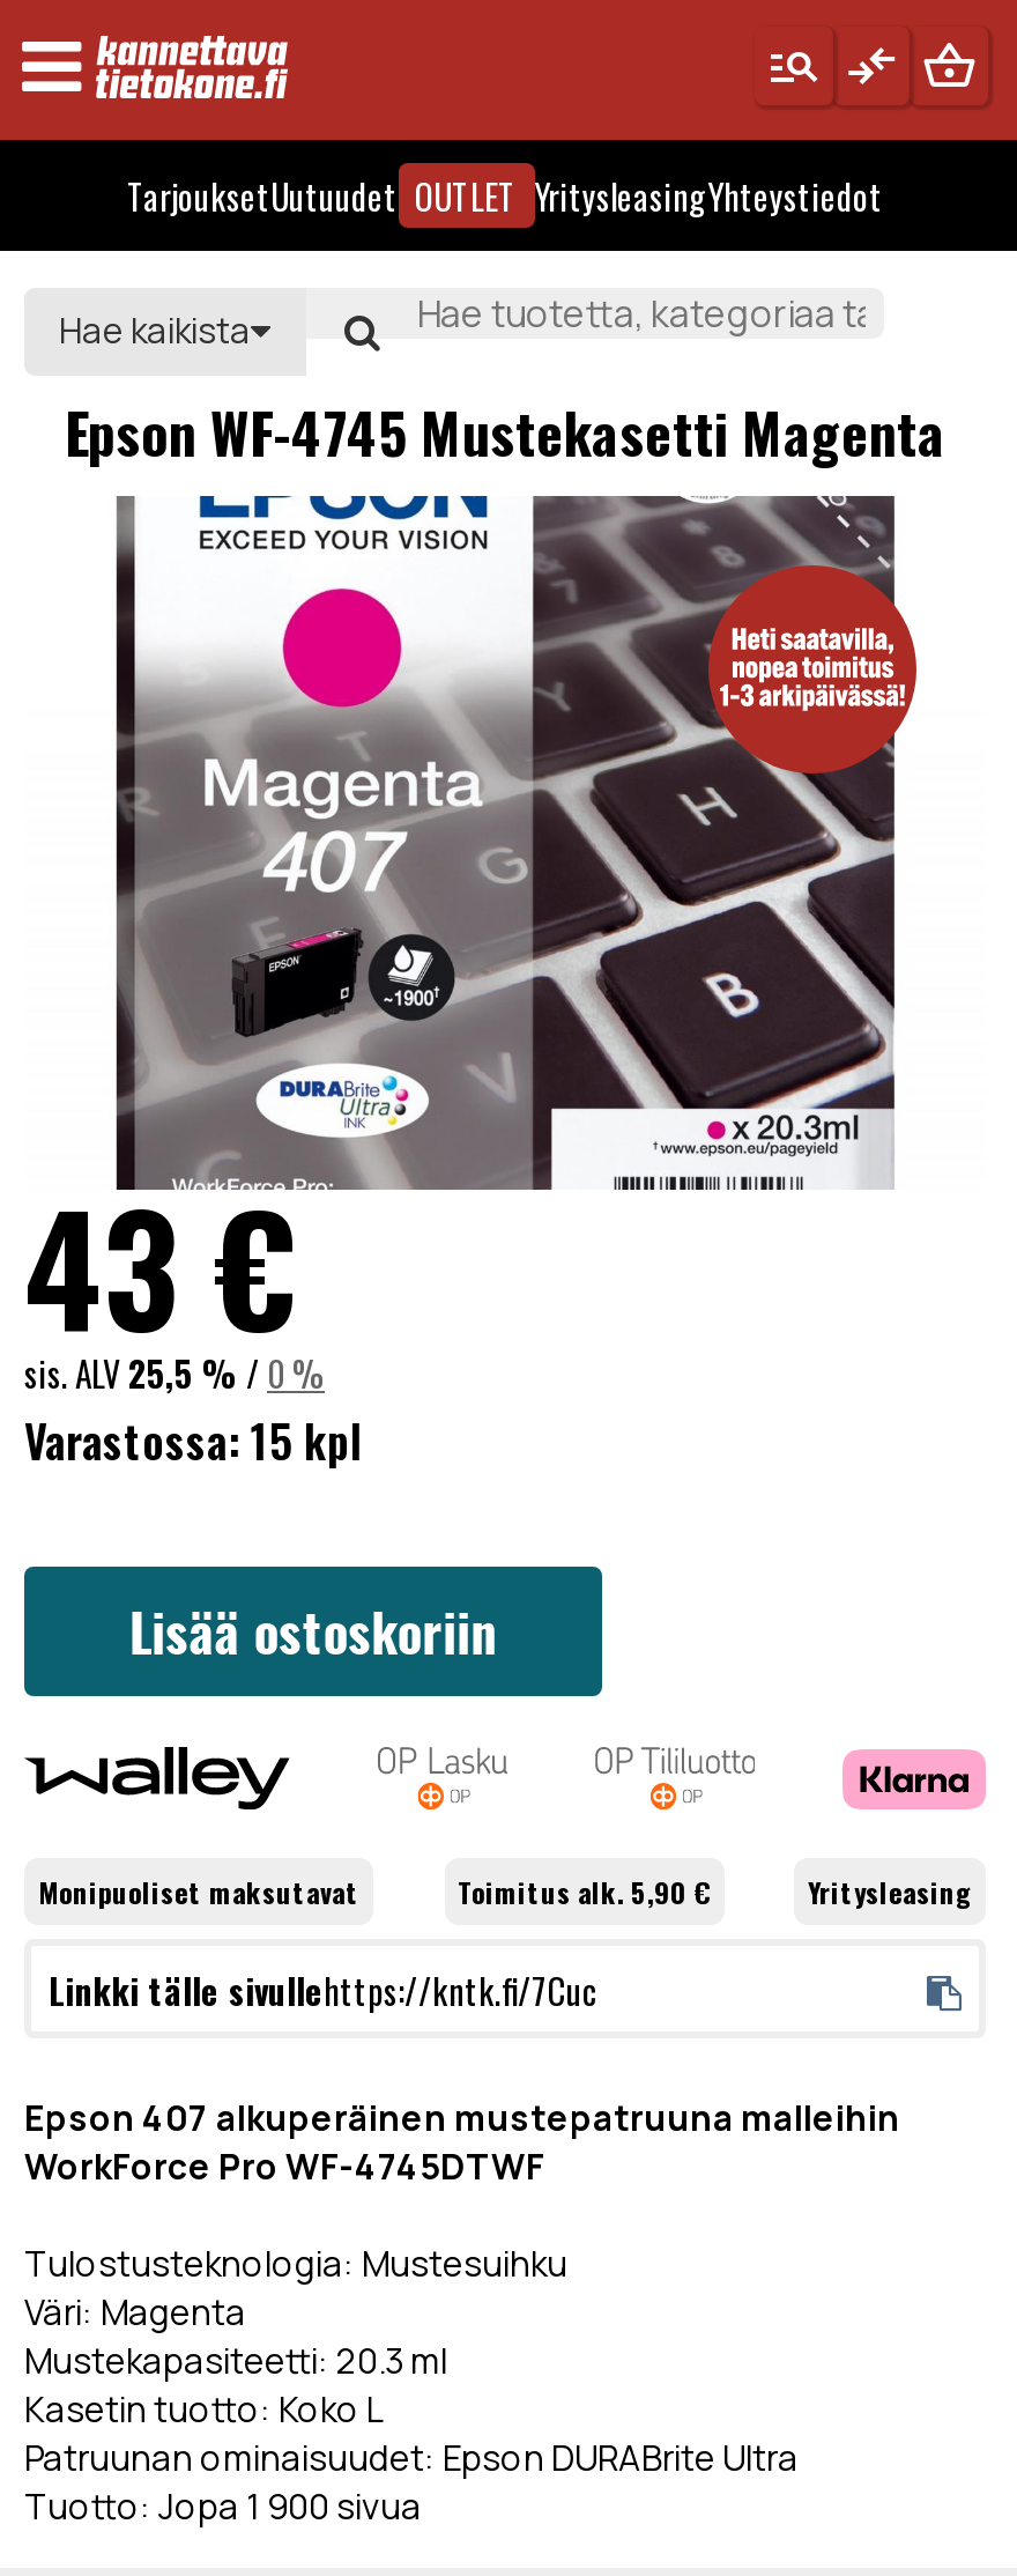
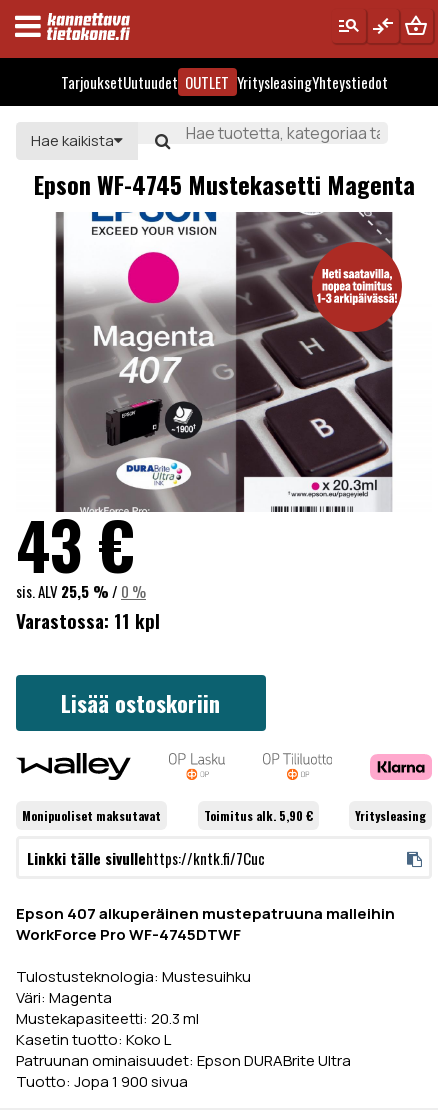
[24,1407,362,1474] Varastossa: 15 kpl -> [16,606,160,635] Varastossa: 11 kpl

